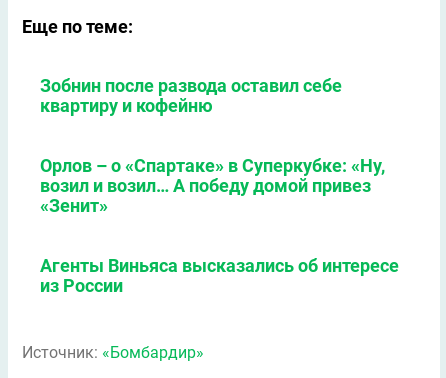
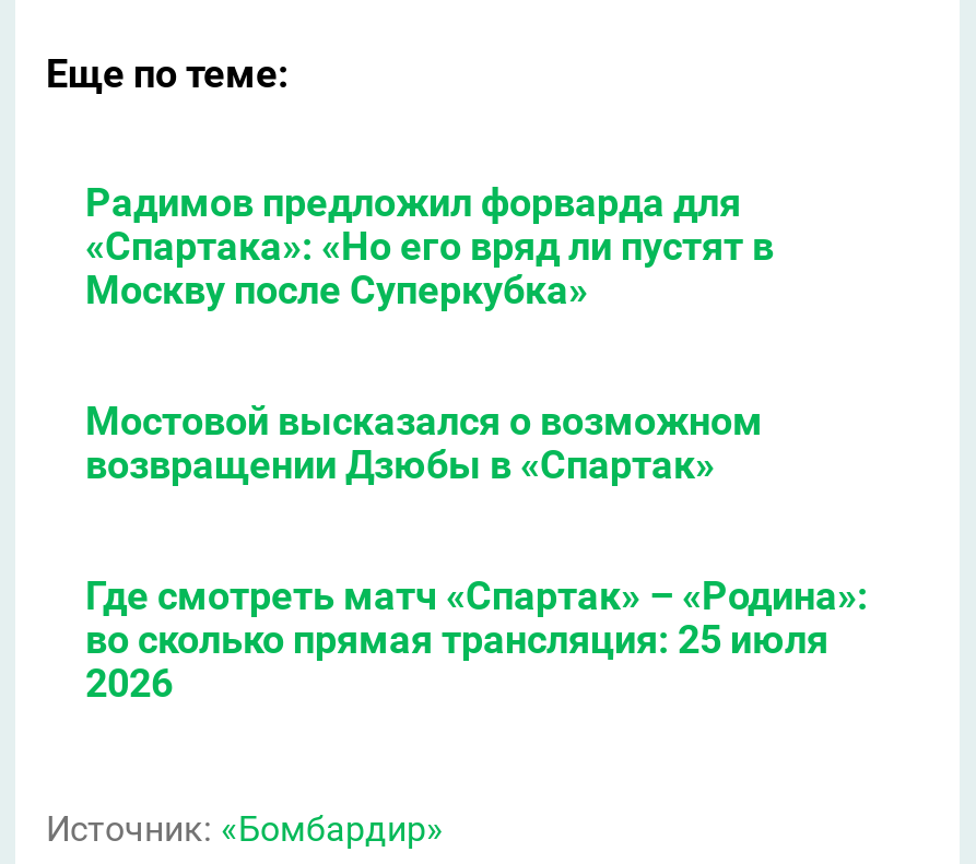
[40,75,342,116] Зобнин после развода оставил себе | квартиру и кофейню -> [85,178,774,312] Радимов предложил форварда для | «Спартака»: «Но его вряд ли пустят в | Москву после Суперкубка»
[40,155,385,216] Орлов – о «Спартаке» в Суперкубке: «Ну, | возил и возил… А победу домой привез | «Зенит» -> [85,397,763,487] Мостовой высказался о возможном | возвращении Дзюбы в «Спартак»
[40,255,399,296] Агенты Виньяса высказались об интересе | из России -> [85,572,868,705] Где смотреть матч «Спартак» – «Родина»: | во сколько прямая трансляция: 25 июля | 2026

